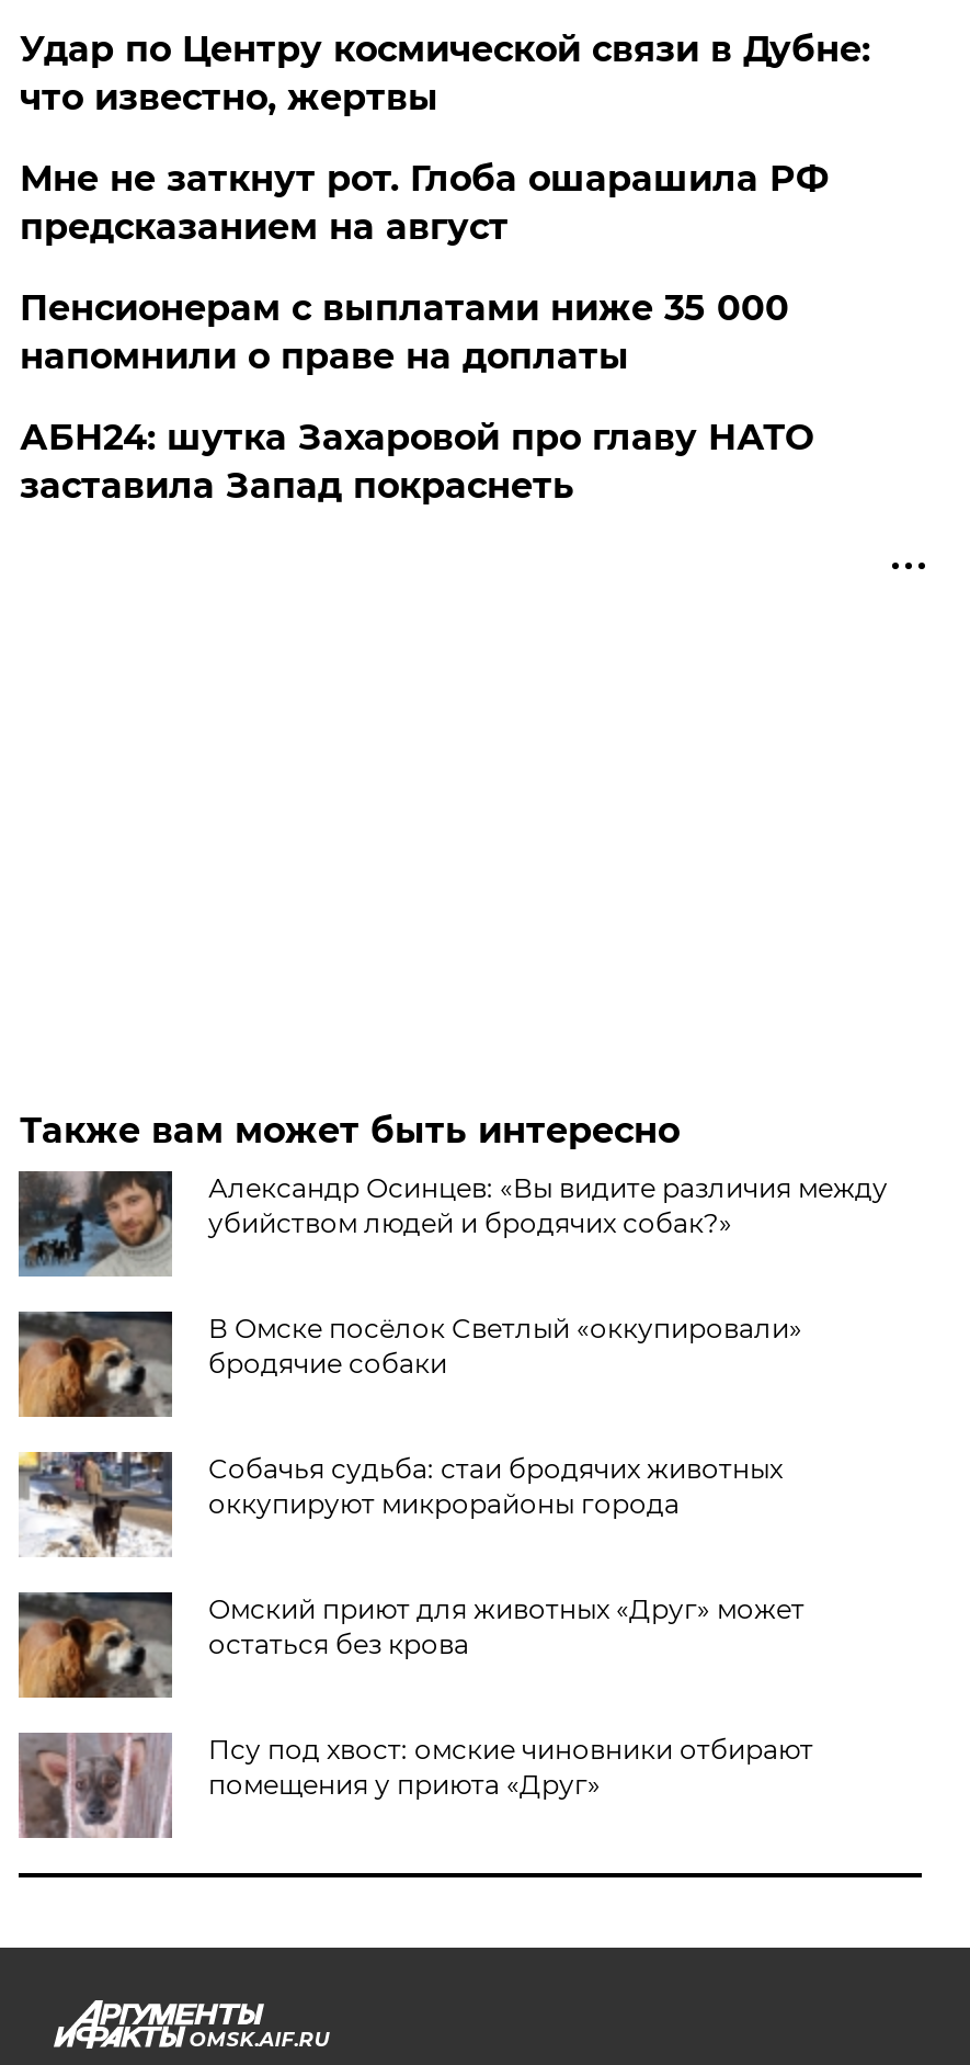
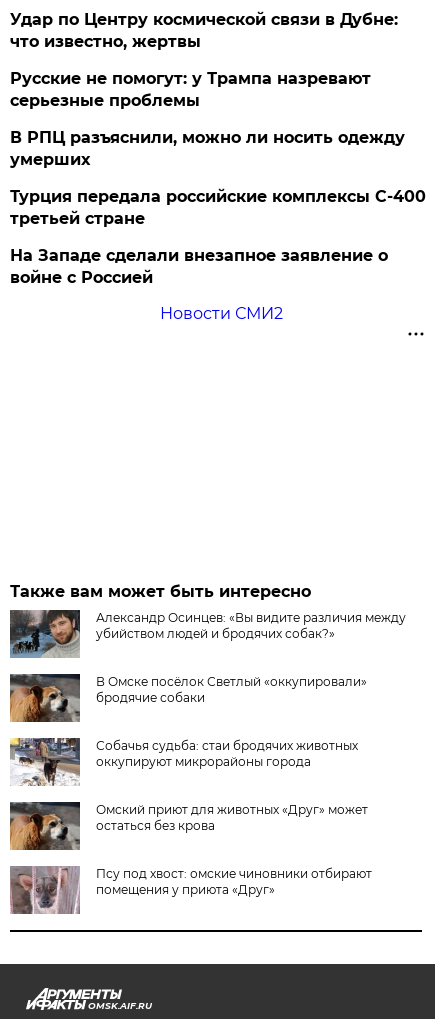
[20,157,828,506] Мне не заткнут рот. Глоба ошарашила РФ | предсказанием на август | Пенсионерам с выплатами ниже 35 000 | напомнили о праве на доплаты | АБН24: шутка Захаровой про главу НАТО | заставила Запад покраснеть -> [10,69,426,323] Русские не помогут: у Трампа назревают | серьезные проблемы | В РПЦ разъяснили, можно ли носить одежду | умерших | Турция передала российские комплексы С-400 | третьей стране | На Западе сделали внезапное заявление о | войне с Россией | Новости СМИ2

